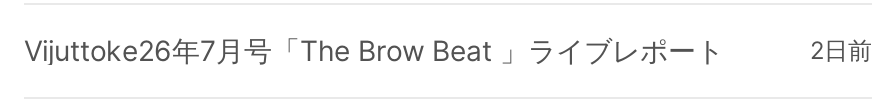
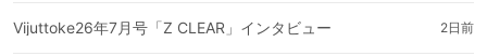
[24,34,724,68] Vijuttoke26年7月号「The Brow Beat 」ライブレポート -> [13,19,332,37] Vijuttoke26年7月号「Z CLEAR」インタビュー

